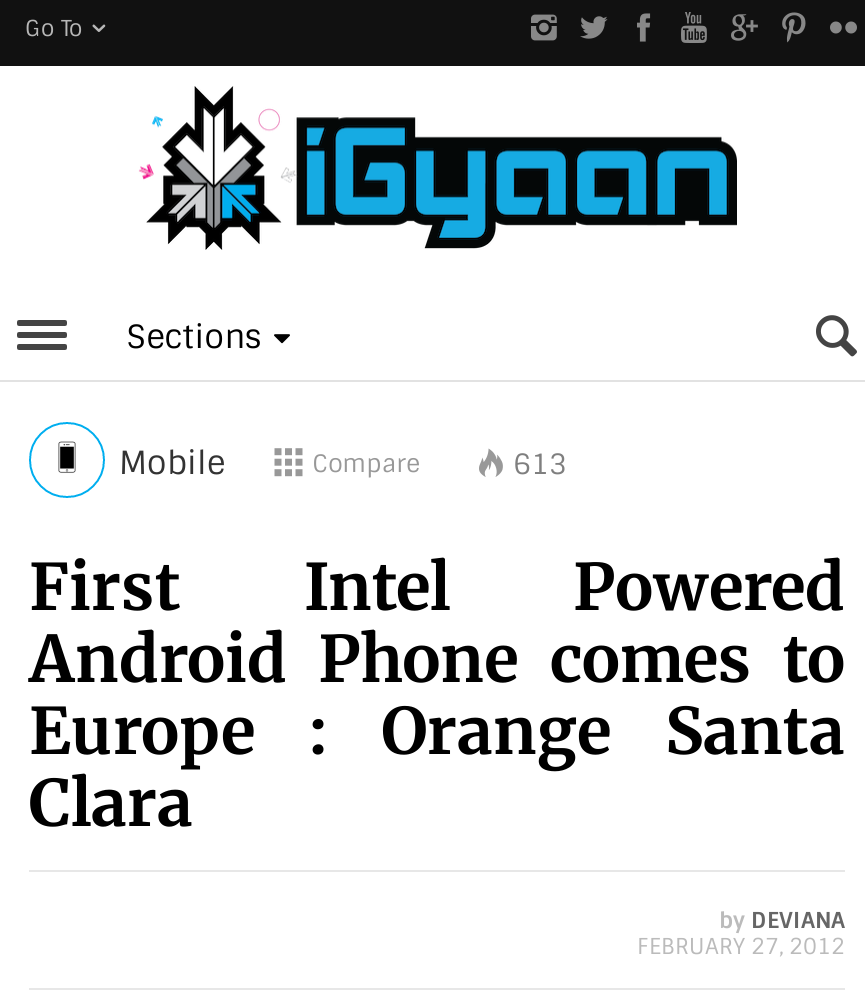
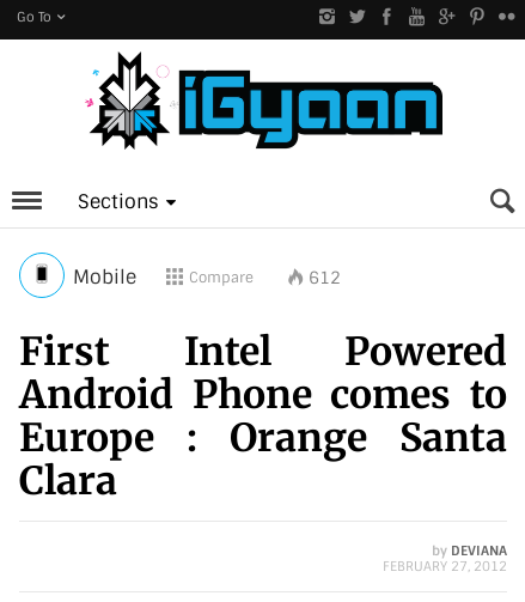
[513,446,567,482] 613 -> [309,267,341,288] 612

